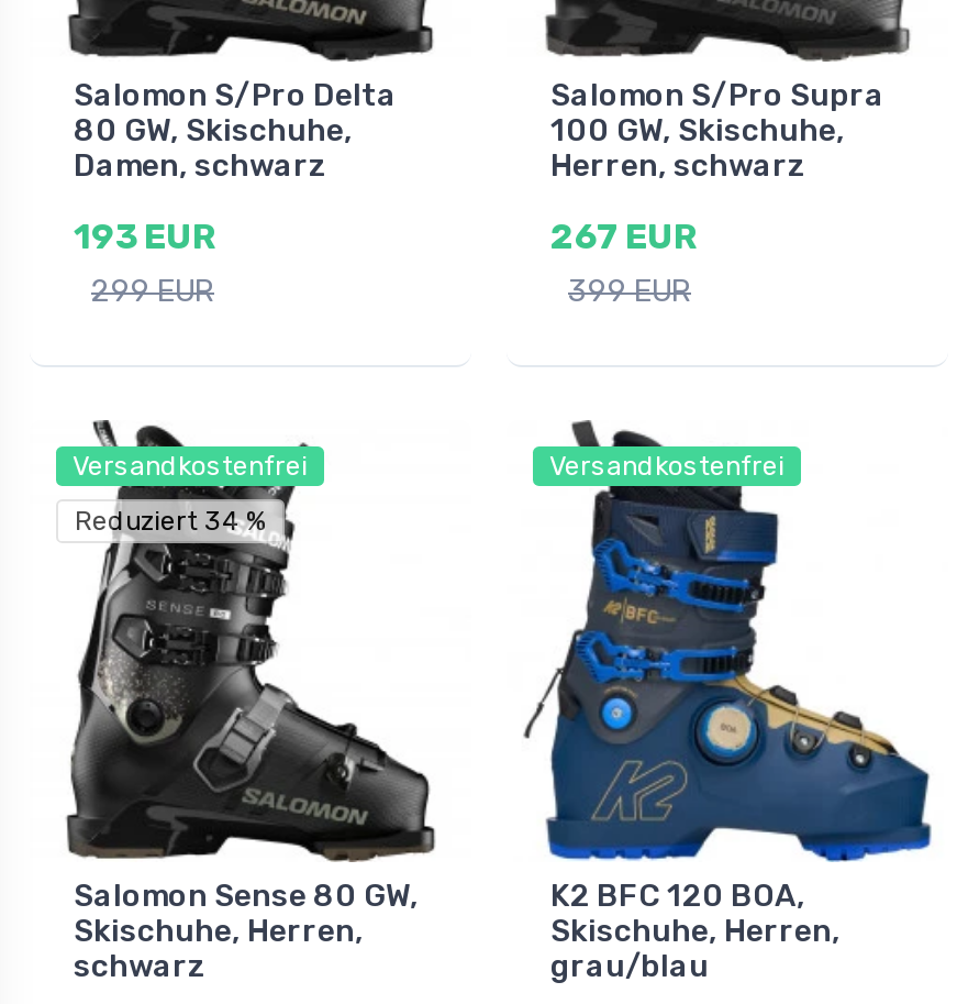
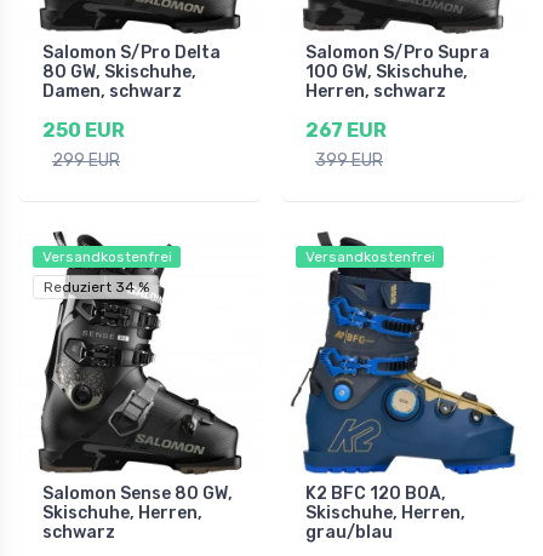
[74,216,216,258] 193 EUR -> [42,119,125,142] 250 EUR

